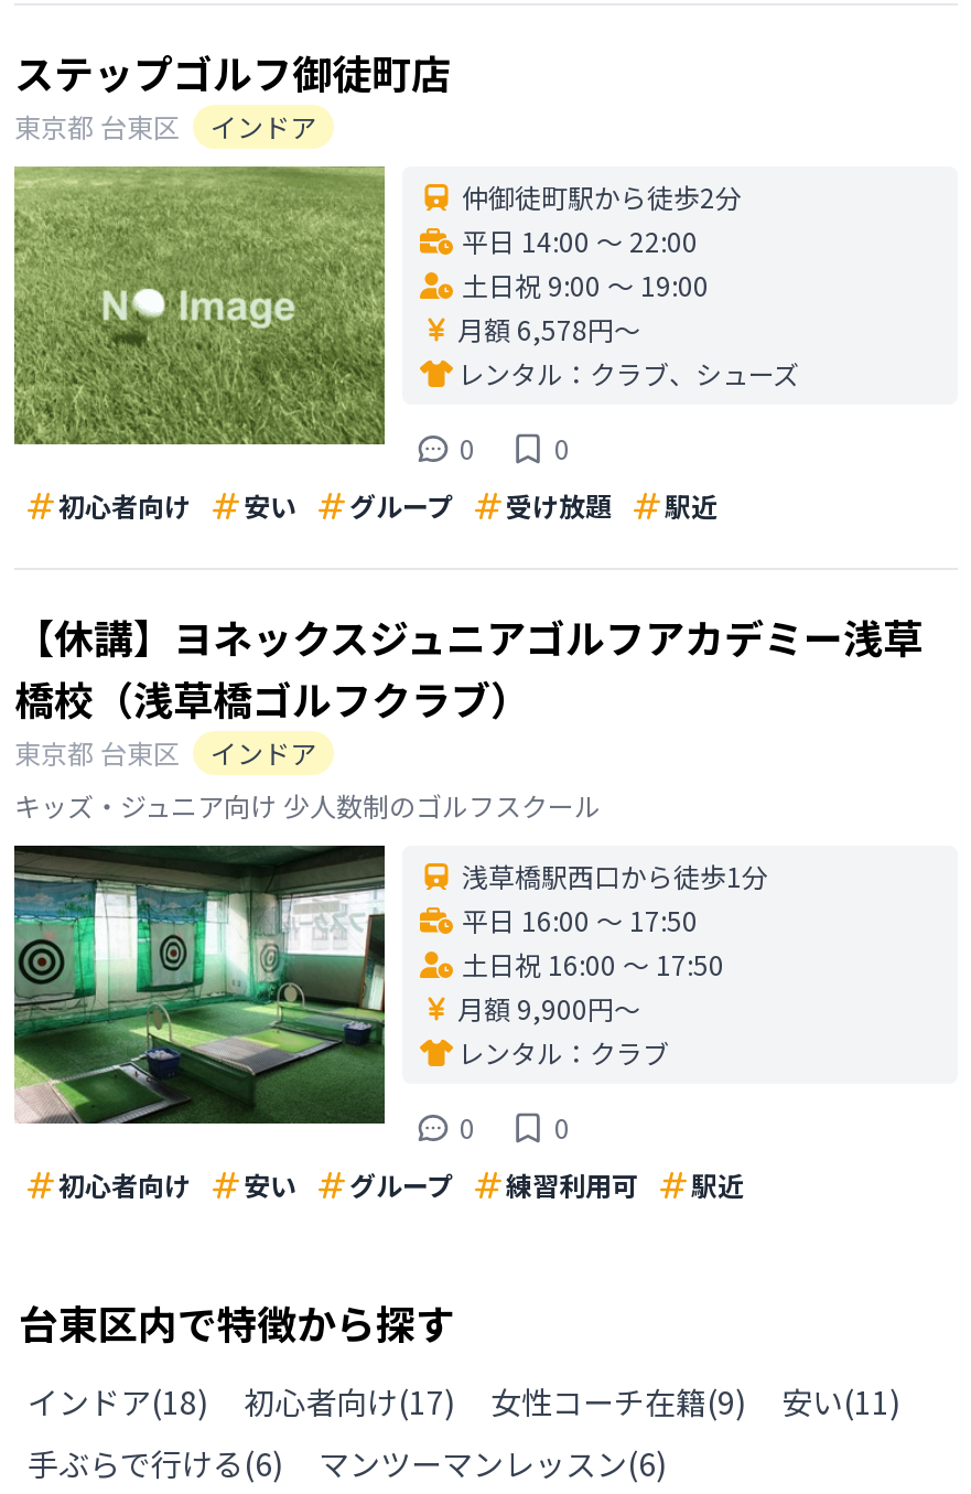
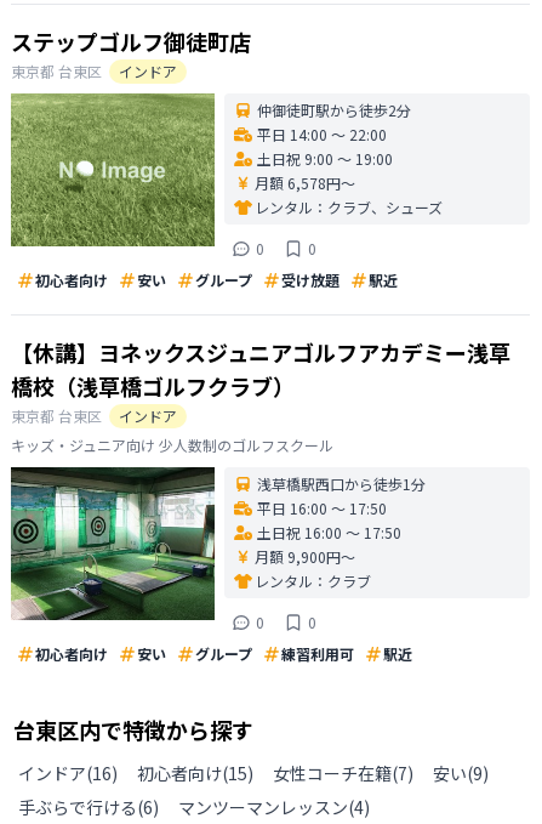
[28,1379,208,1423] インドア(18) -> [18,761,118,785] インドア(16)
[244,1379,455,1423] 初心者向け(17) -> [137,761,253,785] 初心者向け(15)
[490,1379,746,1423] 女性コーチ在籍(9) -> [273,761,413,785] 女性コーチ在籍(7)
[781,1379,900,1423] 安い(11) -> [433,761,489,785] 安い(9)
[319,1441,667,1485] マンツーマンレッスン(6) -> [178,795,370,819] マンツーマンレッスン(4)

